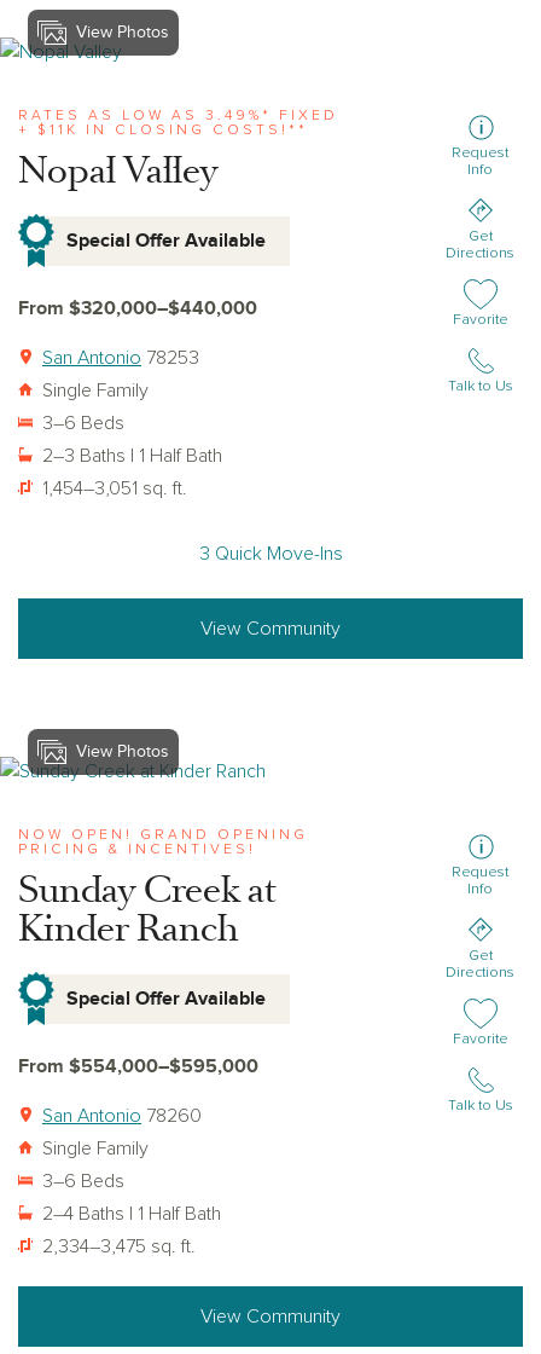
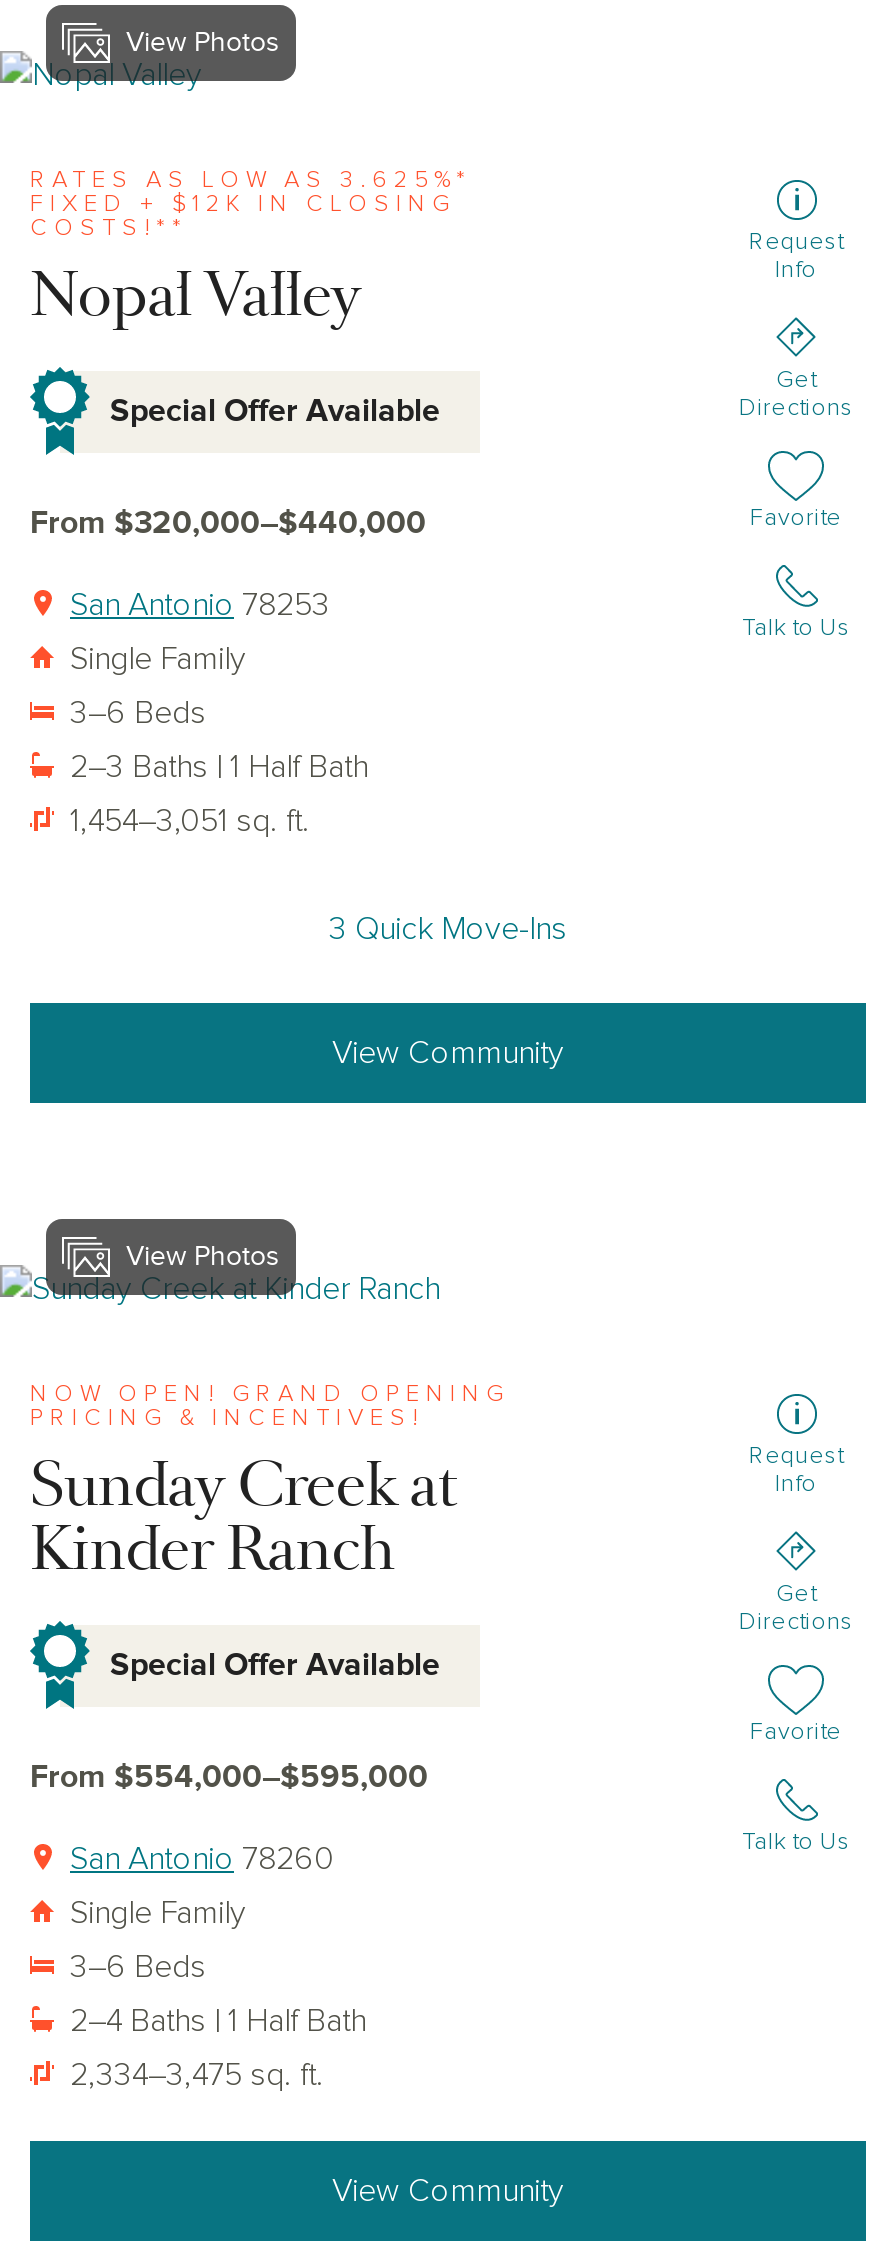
[18,109,338,138] RATES AS LOW AS 3.49%* FIXED | + $11K IN CLOSING COSTS!** -> [30,169,472,241] RATES AS LOW AS 3.625%* | FIXED + $12K IN CLOSING | COSTS!**

